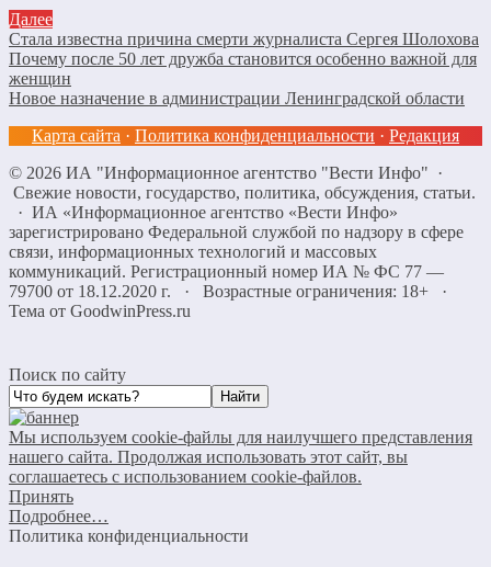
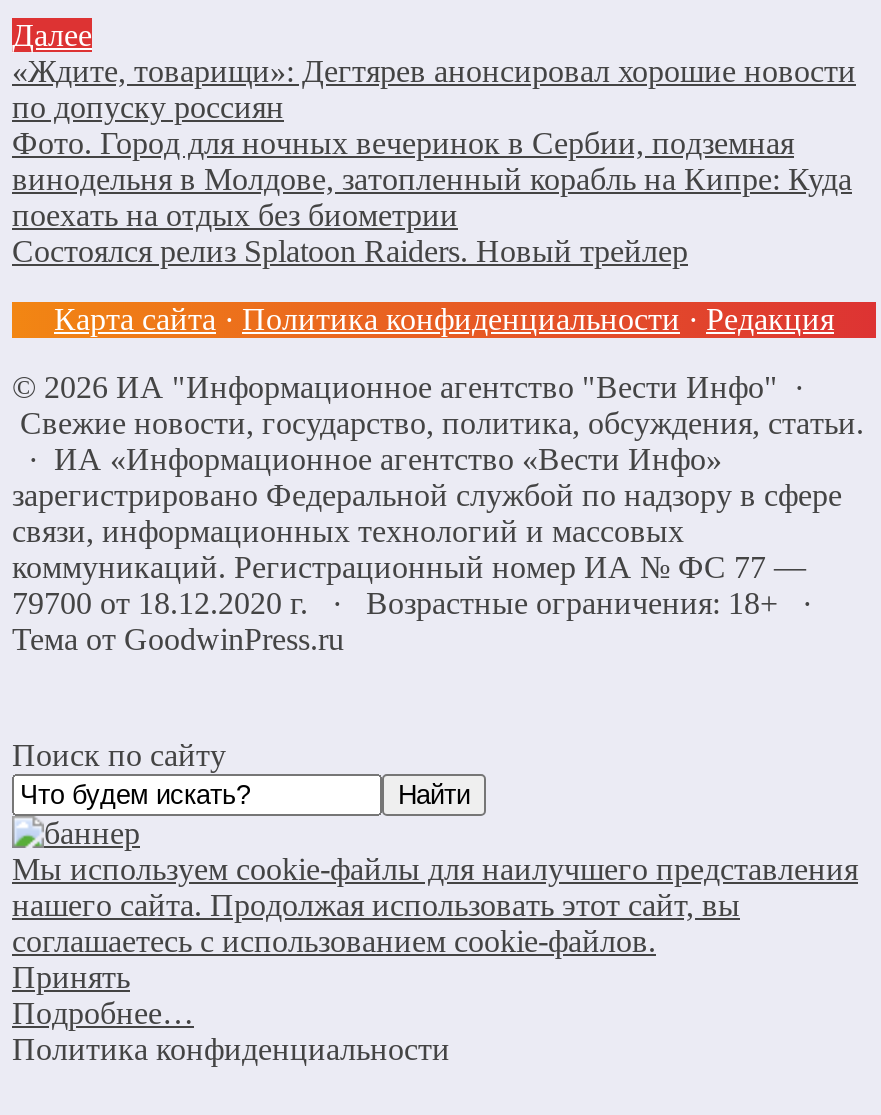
[9,30,479,108] Стала известна причина смерти журналиста Сергея Шолохова | Почему после 50 лет дружба становится особенно важной для | женщин | Новое назначение в администрации Ленинградской области -> [12,54,856,268] «Ждите, товарищи»: Дегтярев анонсировал хорошие новости | по допуску россиян | Фото. Город для ночных вечеринок в Сербии, подземная | винодельня в Молдове, затопленный корабль на Кипре: Куда | поехать на отдых без биометрии | Состоялся релиз Splatoon Raiders. Новый трейлер

